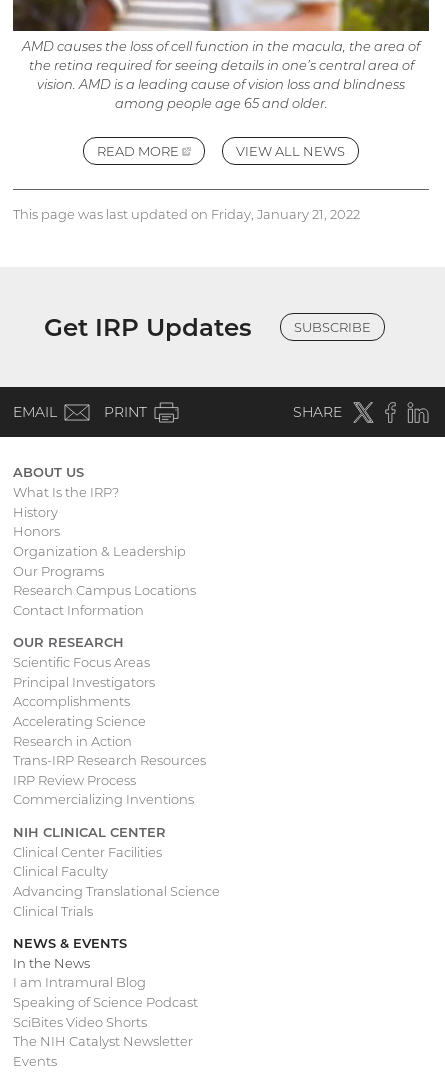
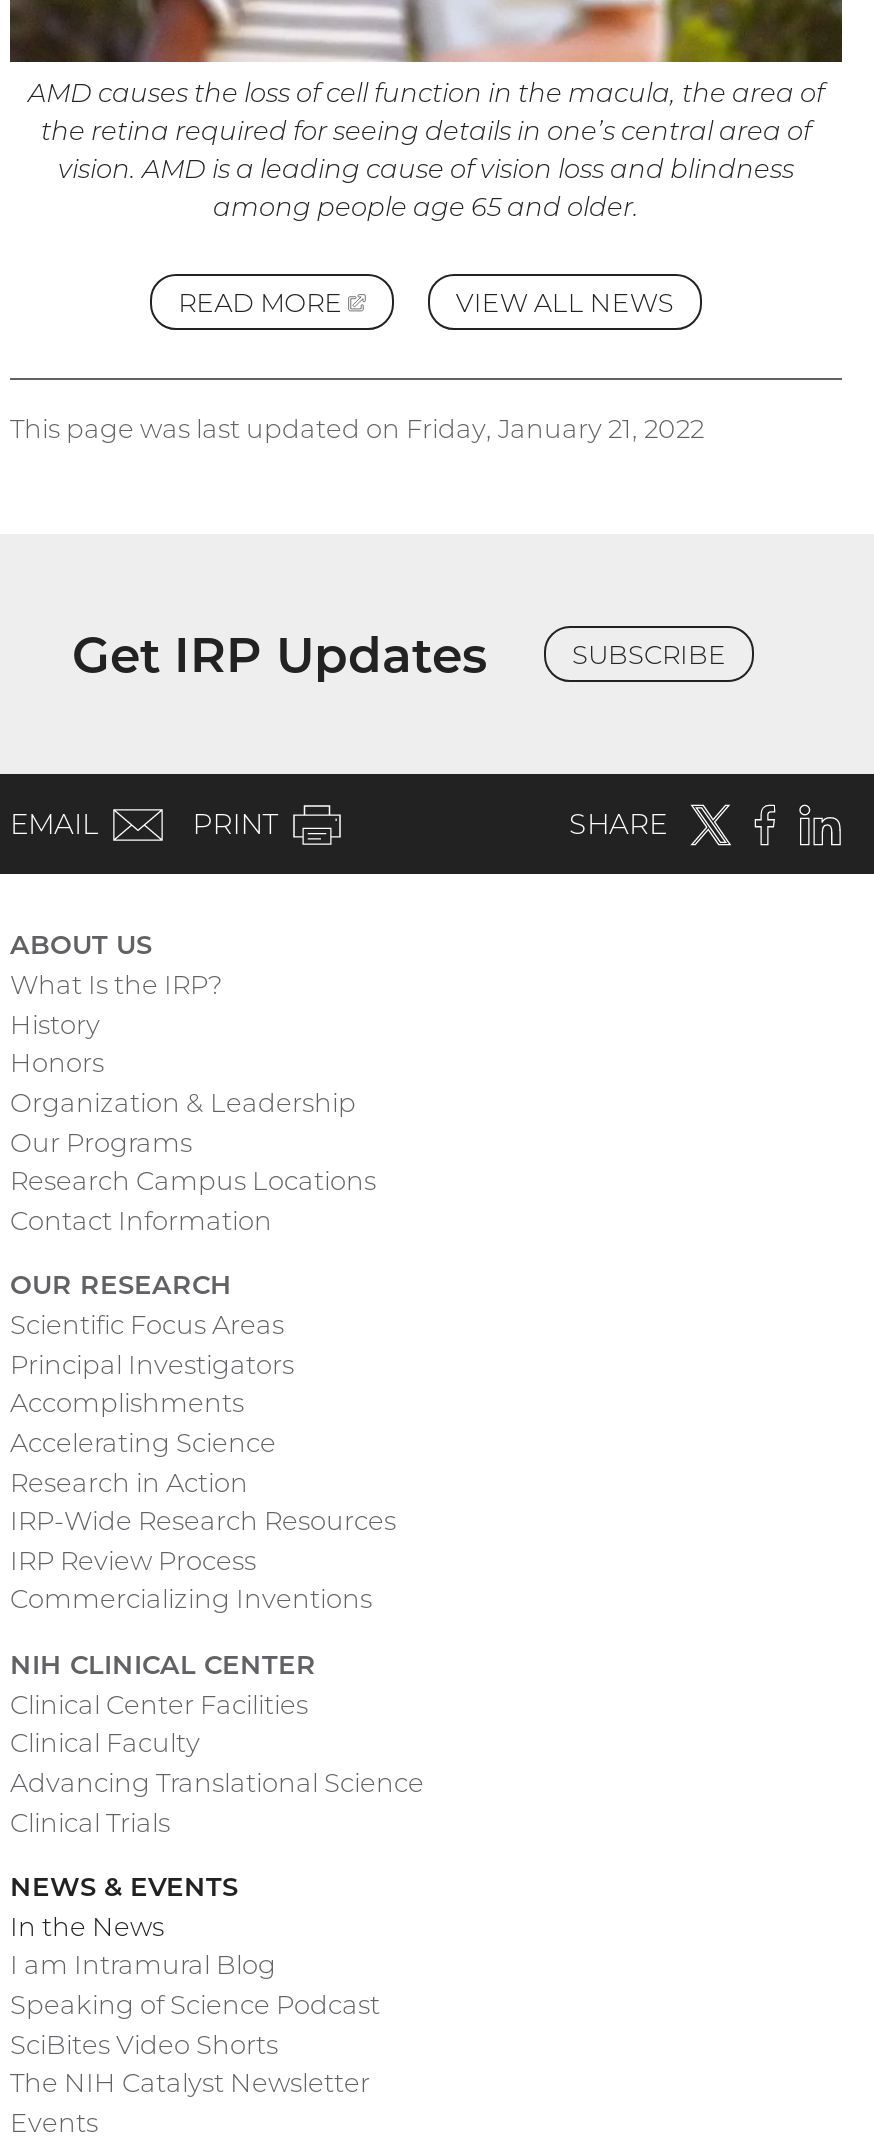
[13,752,206,768] Trans-IRP Research Resources -> [10,1504,396,1536] IRP-Wide Research Resources

